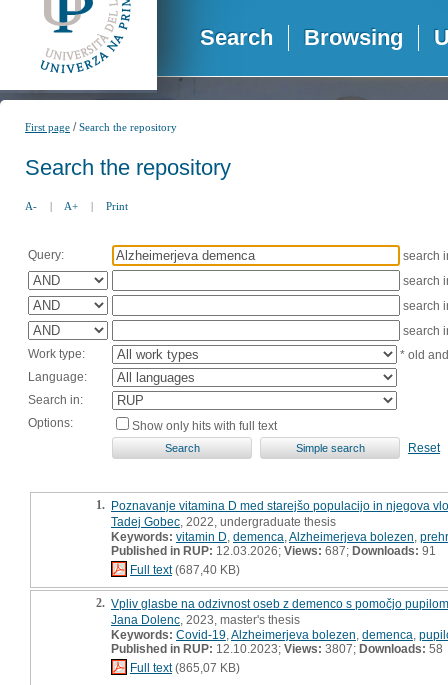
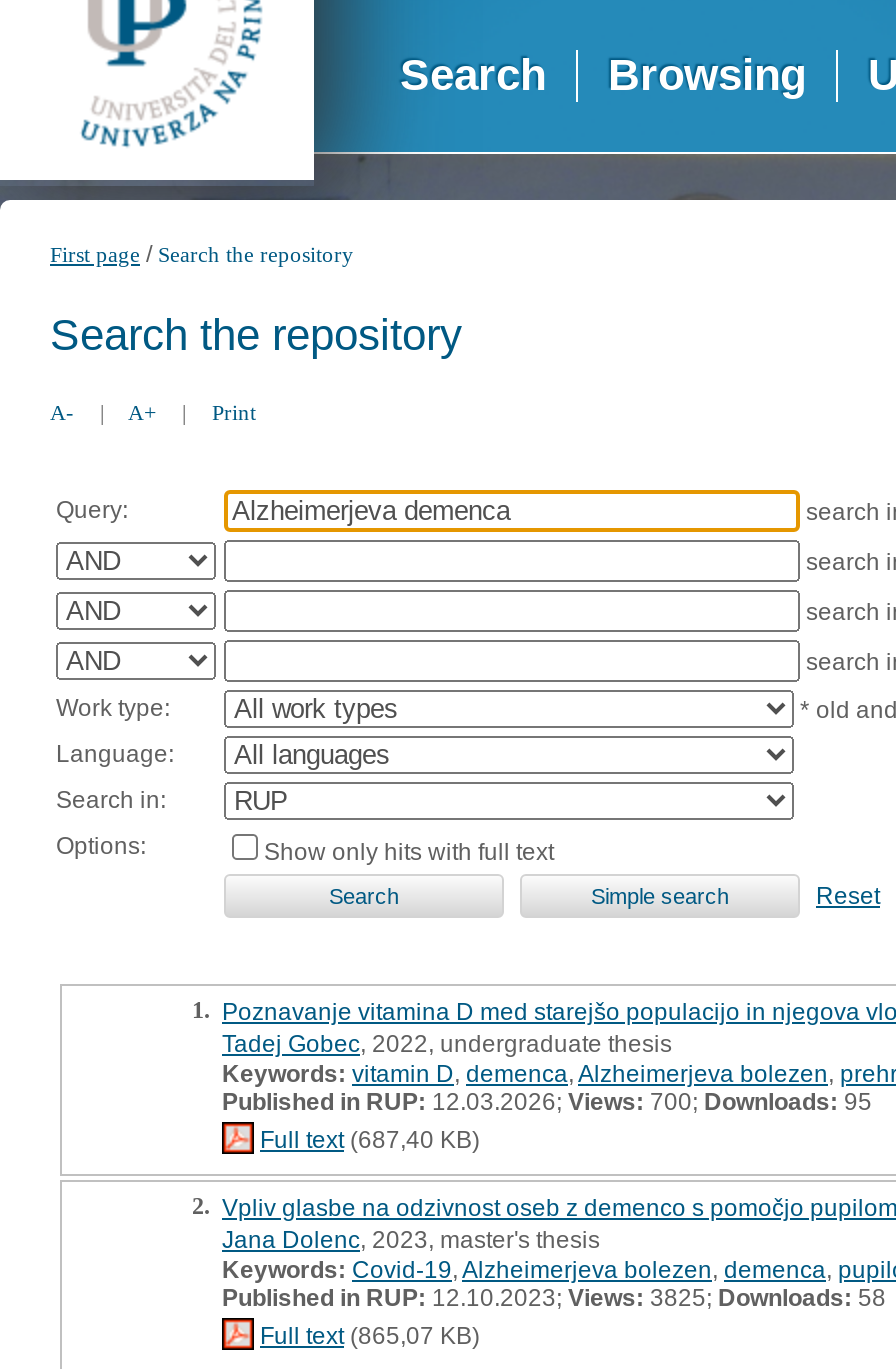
[111,543,436,557] Published in RUP:12.03.2026;Views:687;Downloads: 91 -> [222,1087,872,1115] Published in RUP:12.03.2026;Views:700;Downloads: 95
[111,641,443,655] Published in RUP:12.10.2023;Views:3807; Downloads:58 -> [222,1283,886,1311] Published in RUP:12.10.2023;Views:3825; Downloads:58

